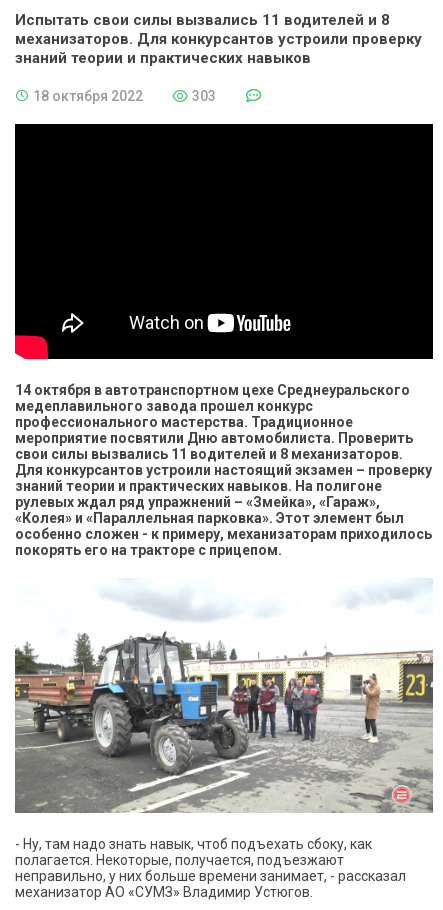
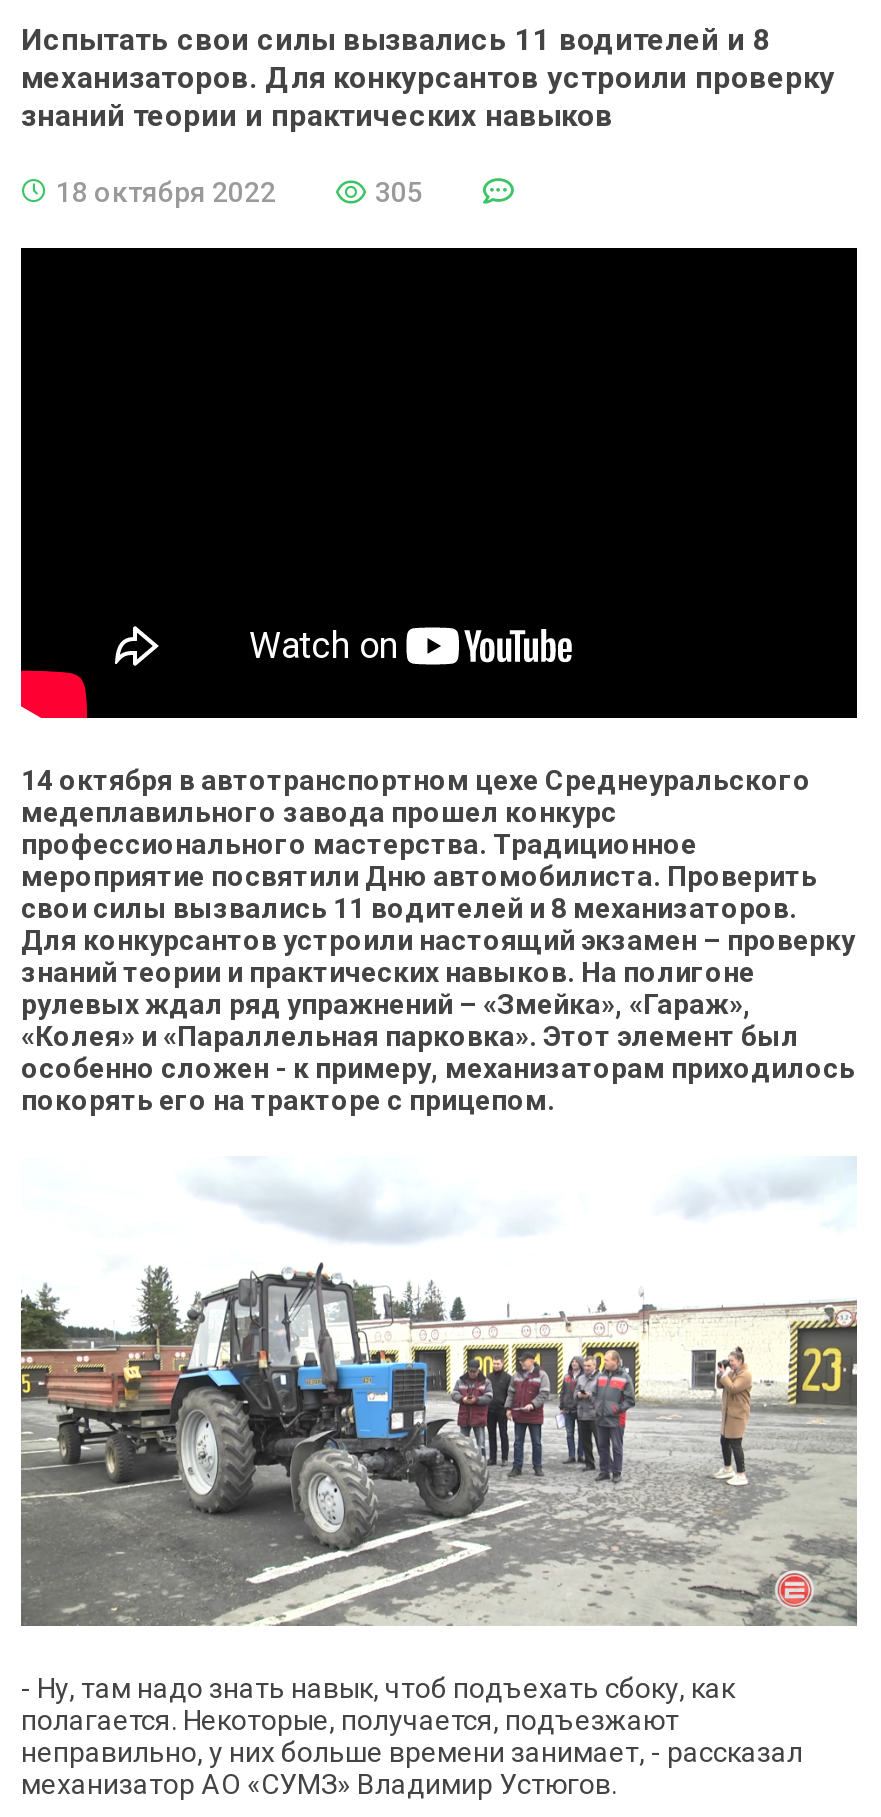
[192,88,216,104] 303 -> [375,176,423,208] 305

